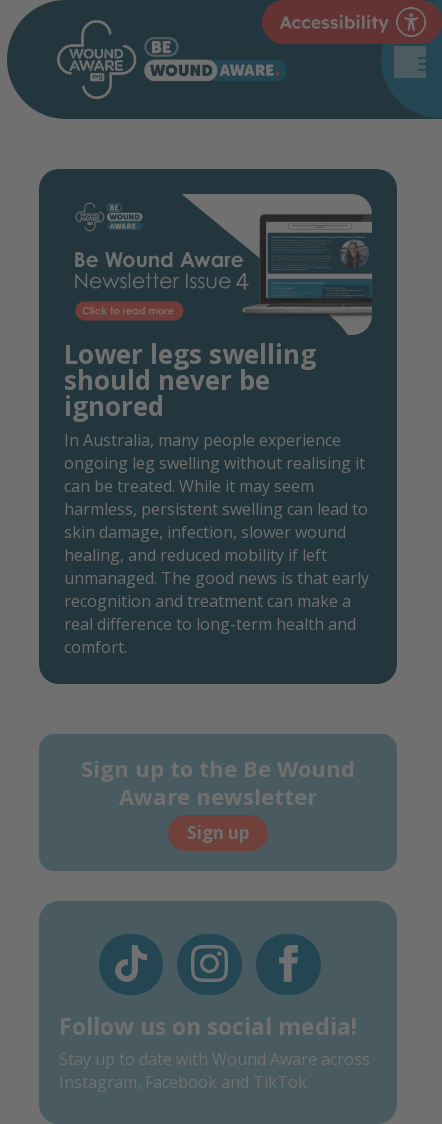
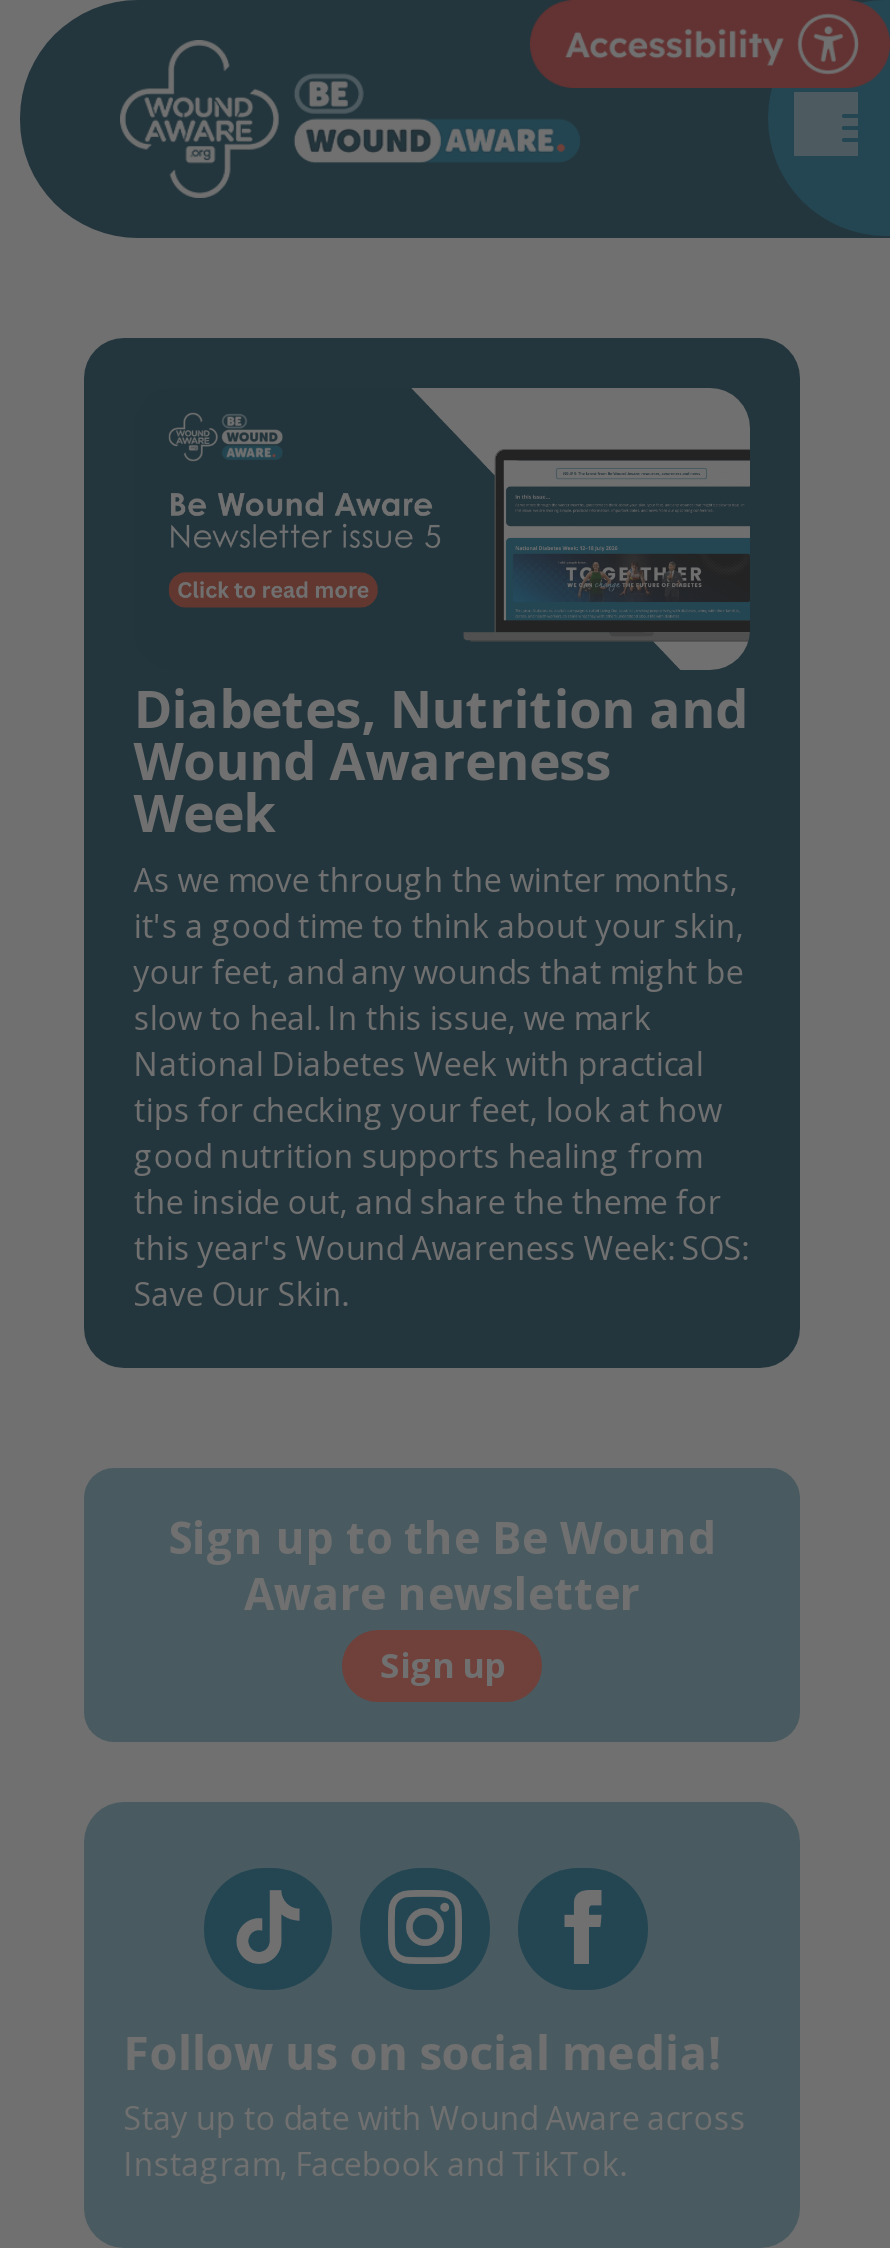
[64,193,373,658] [image] | Lower legs swelling | should never be | ignored | In Australia, many people experience | ongoing leg swelling without realising it | can be treated. While it may seem | harmless, persistent swelling can lead to | skin damage, infection, slower wound | healing, and reduced mobility if left | unmanaged. The good news is that early | recognition and treatment can make a | real difference to long-term health and | comfort. -> [134,388,752,1316] [image] | Diabetes, Nutrition and | Wound Awareness | Week | As we move through the winter months, | it's a good time to think about your skin, | your feet, and any wounds that might be | slow to heal. In this issue, we mark | National Diabetes Week with practical | tips for checking your feet, look at how | good nutrition supports healing from | the inside out, and share the theme for | this year's Wound Awareness Week: SOS: | Save Our Skin.

